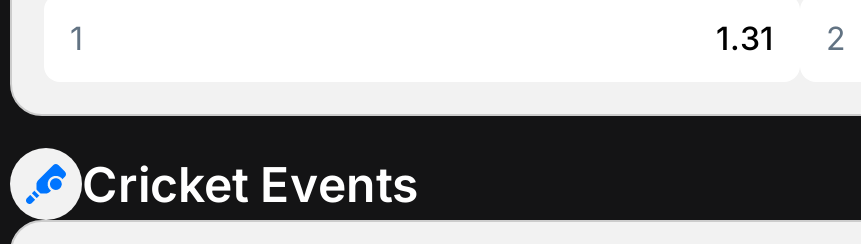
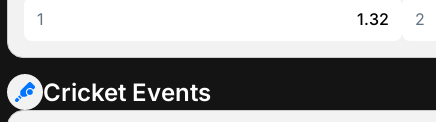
[716,18,846,58] 1.31 2 -> [357,9,425,29] 1.32 2

